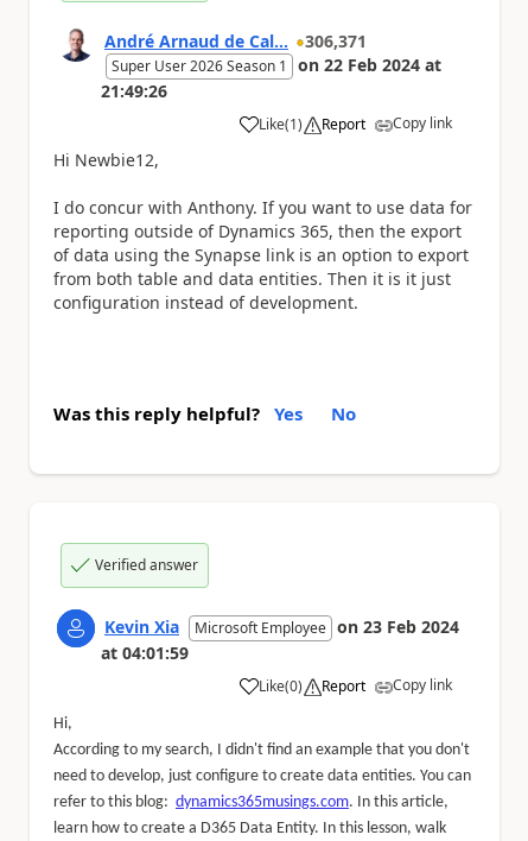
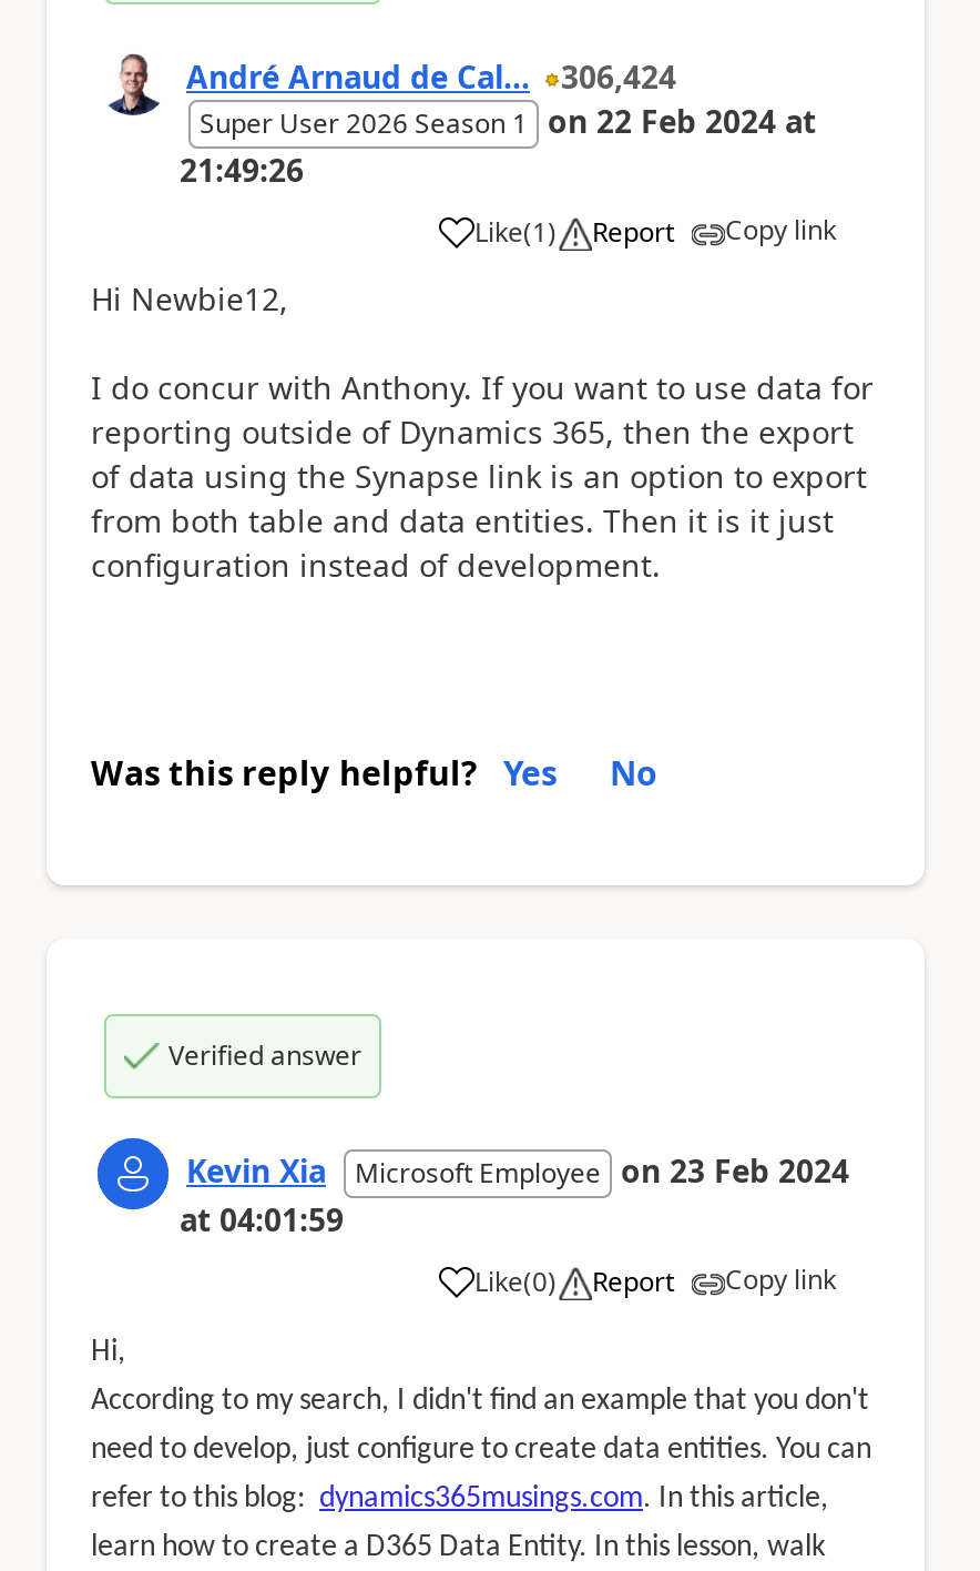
[104,29,367,52] André Arnaud de Cal... 306,371 -> [186,54,676,97] André Arnaud de Cal... 306,424

